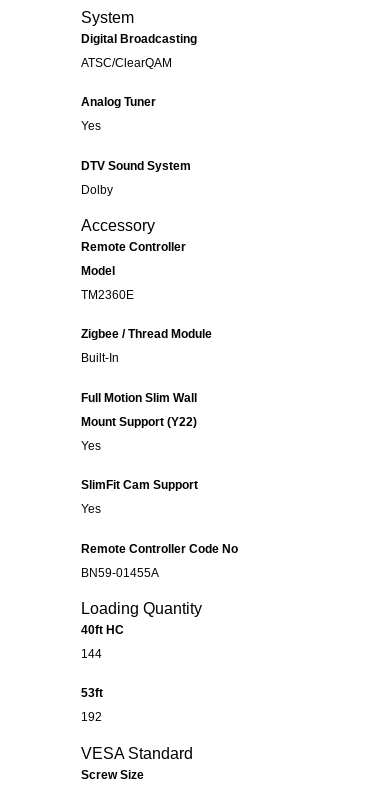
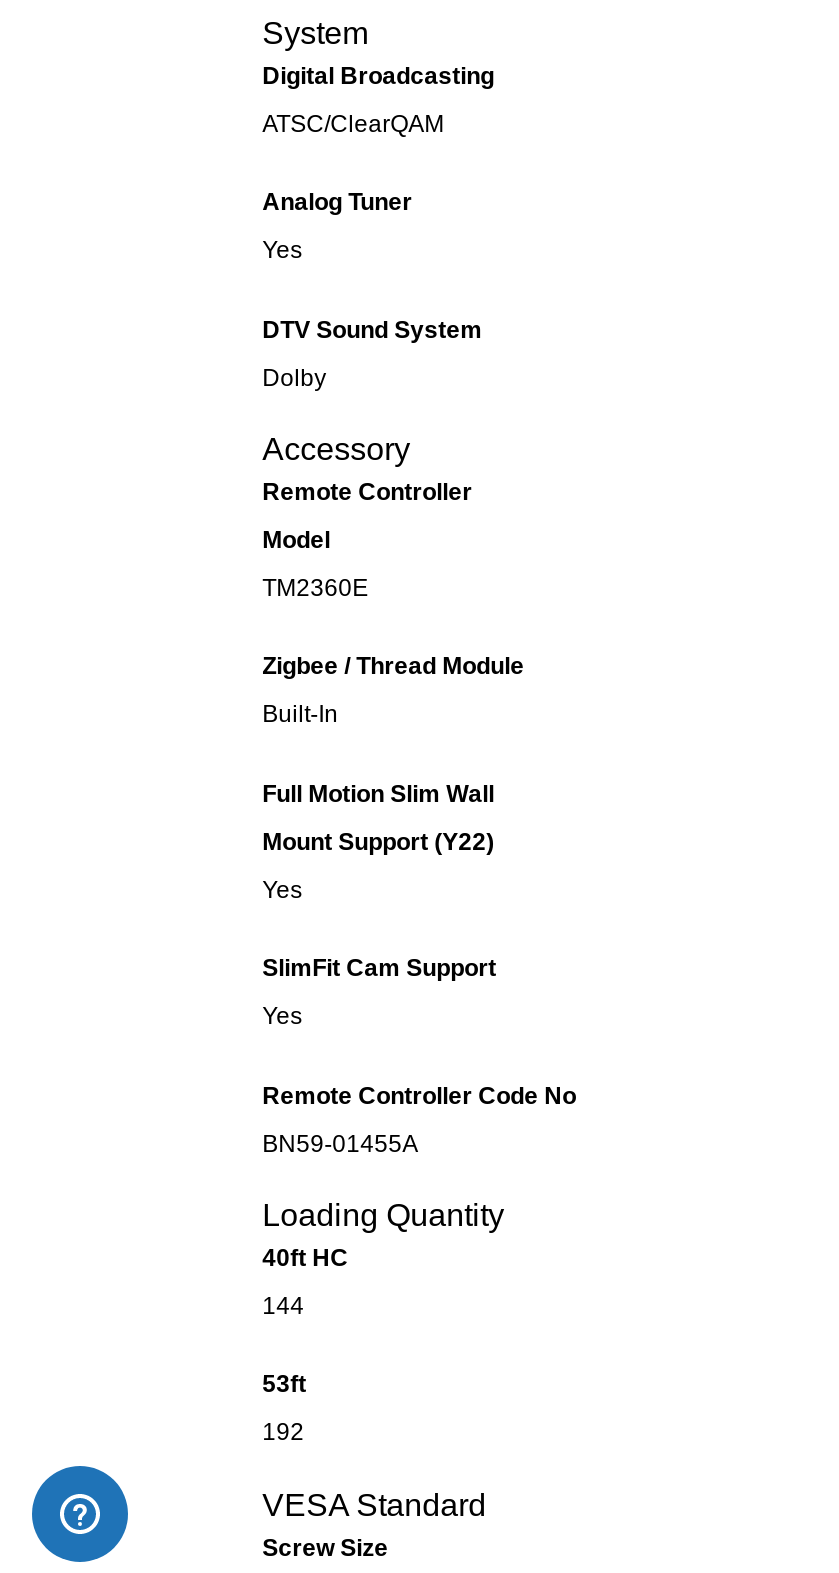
none -> [30,1464,130,1564] [image]

